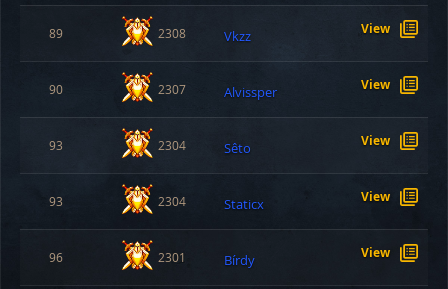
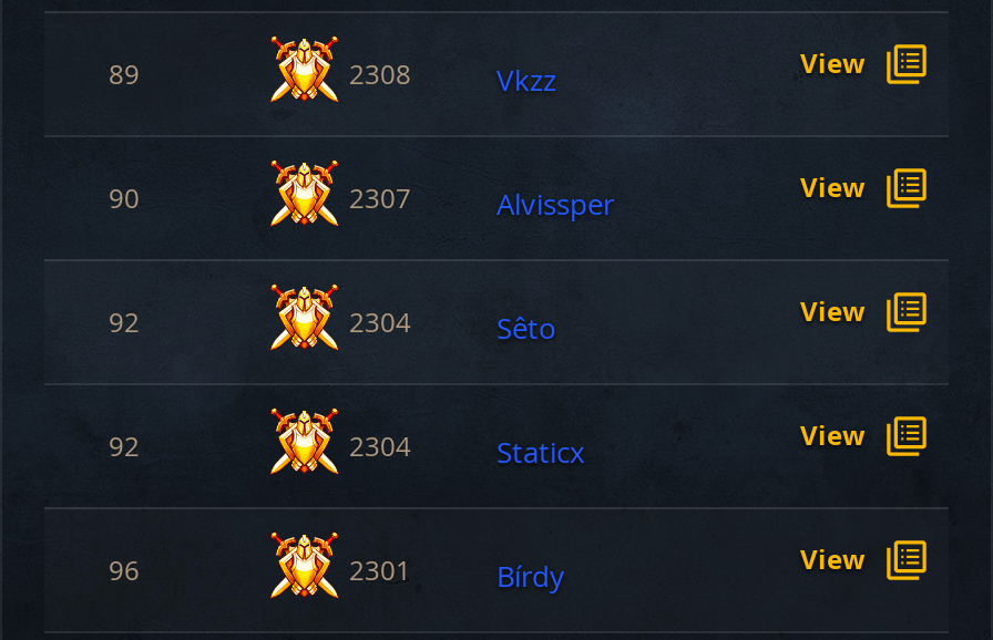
[49,137,63,153] 93 -> [109,303,140,339] 92
[49,193,63,209] 93 -> [109,427,140,463] 92

